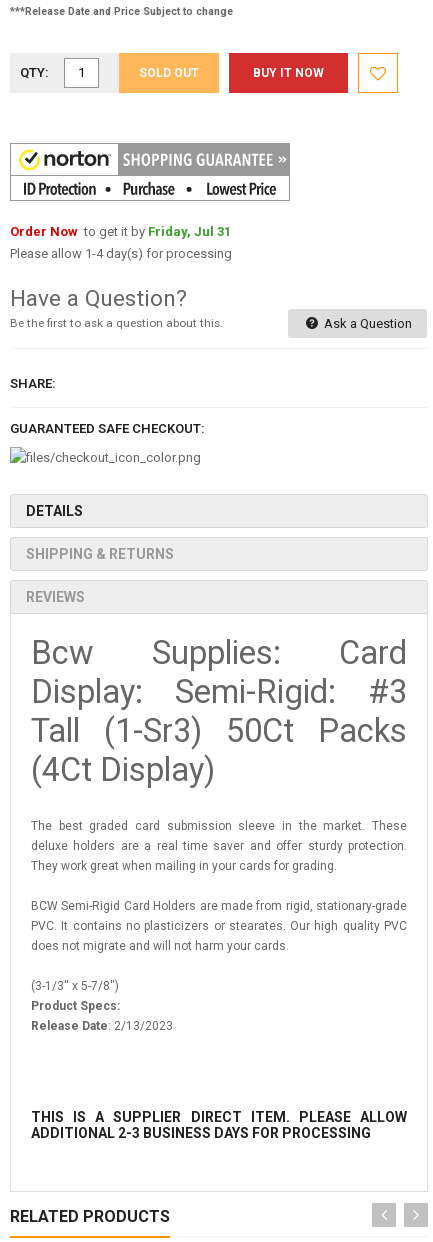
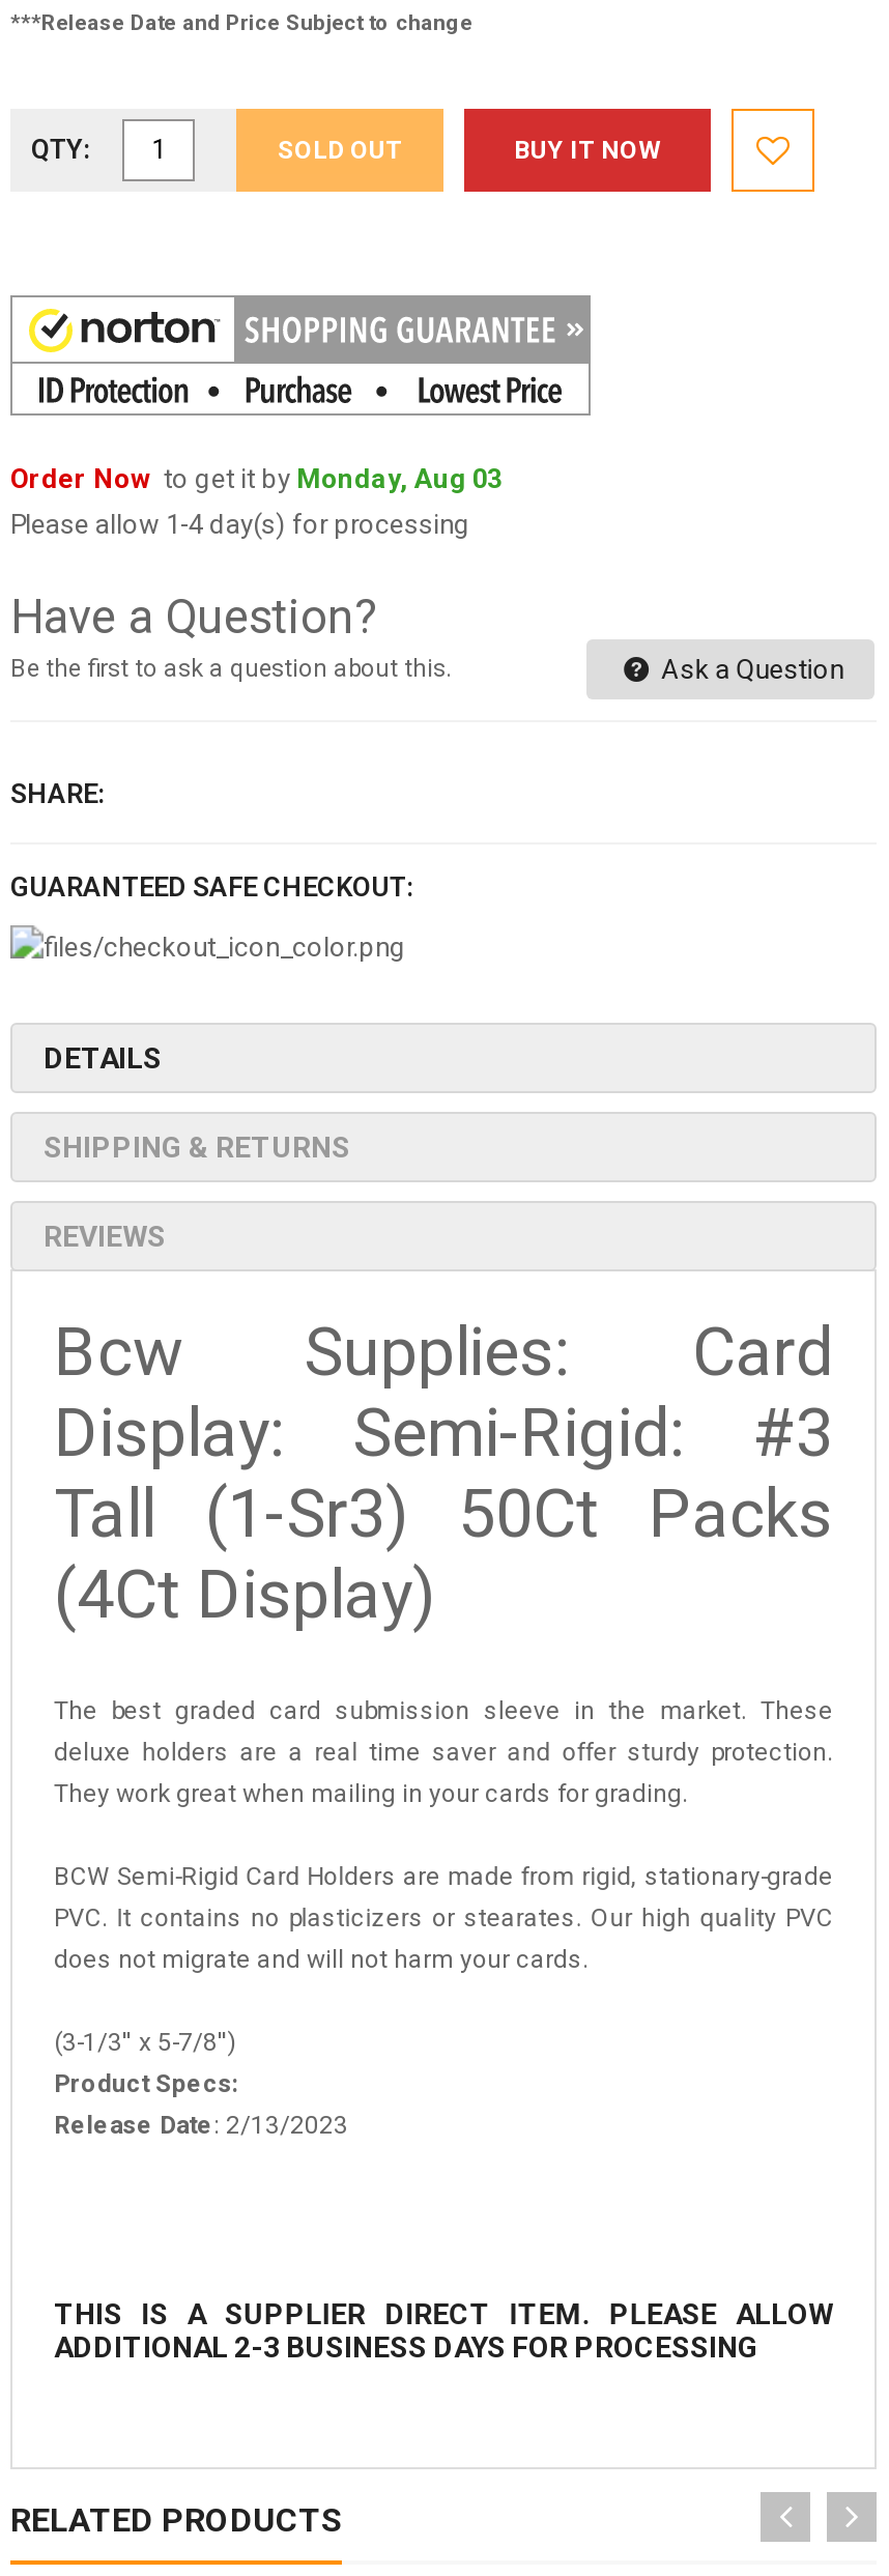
[10,223,231,238] Order Now to get it by Friday, Jul 31 -> [10,462,501,493] Order Now to get it by Monday, Aug 03

